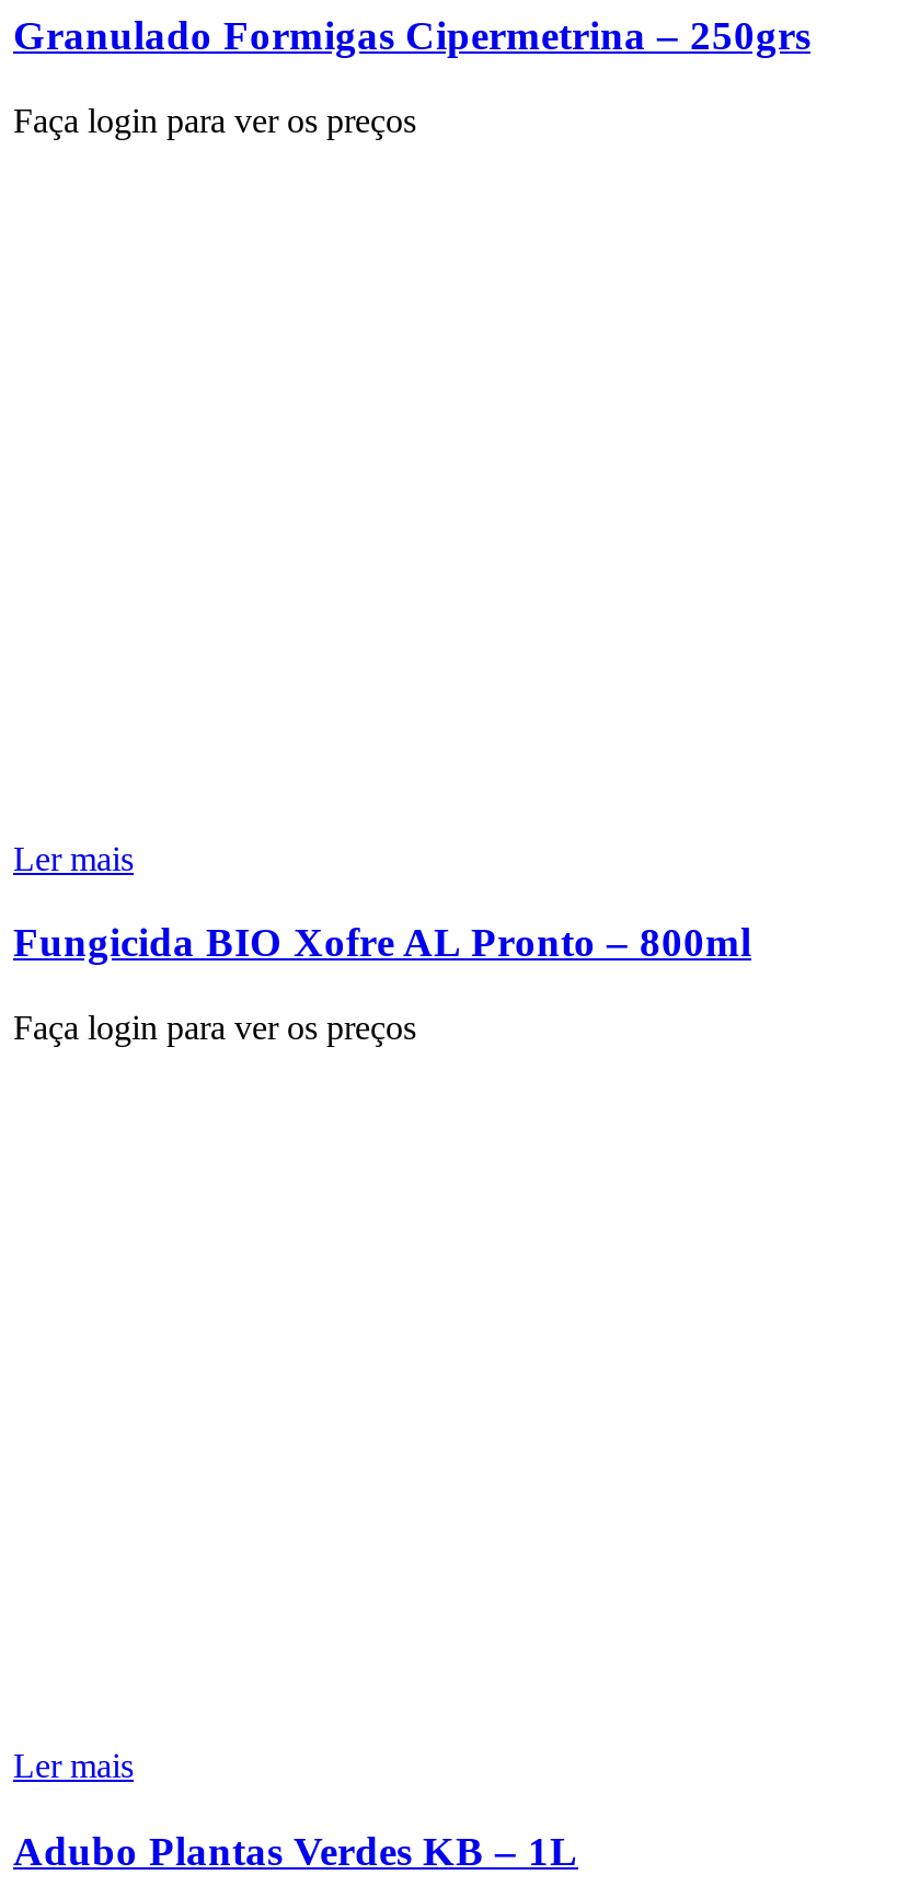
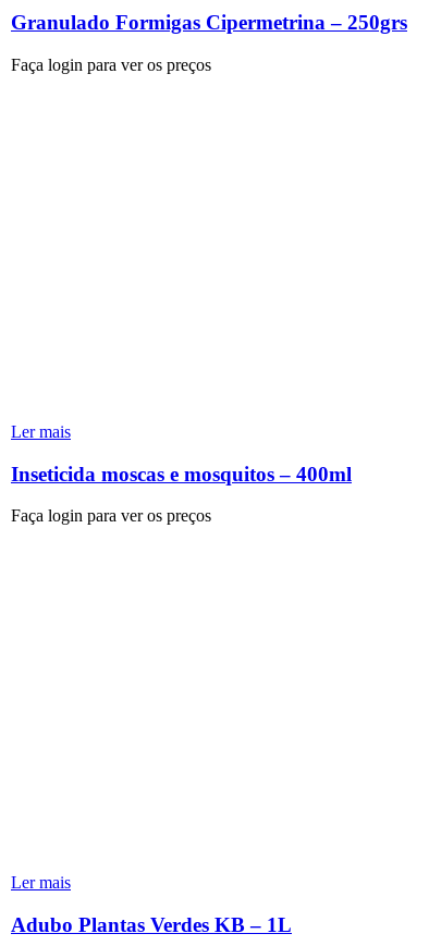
[13,919,751,965] Fungicida BIO Xofre AL Pronto – 800ml -> [11,462,352,485] Inseticida moscas e mosquitos – 400ml

